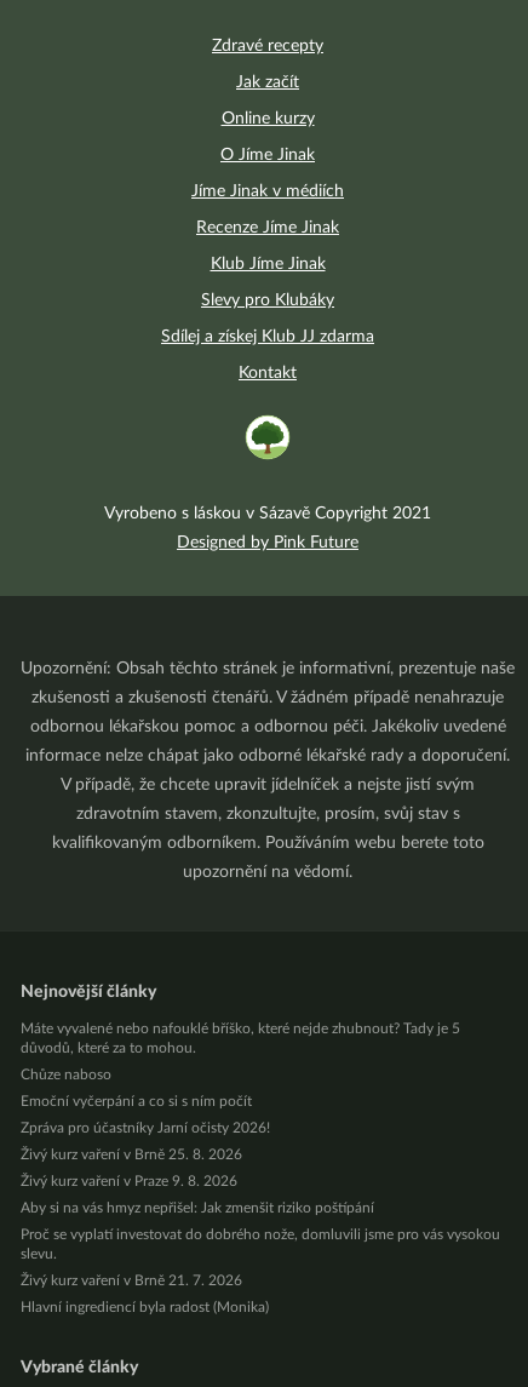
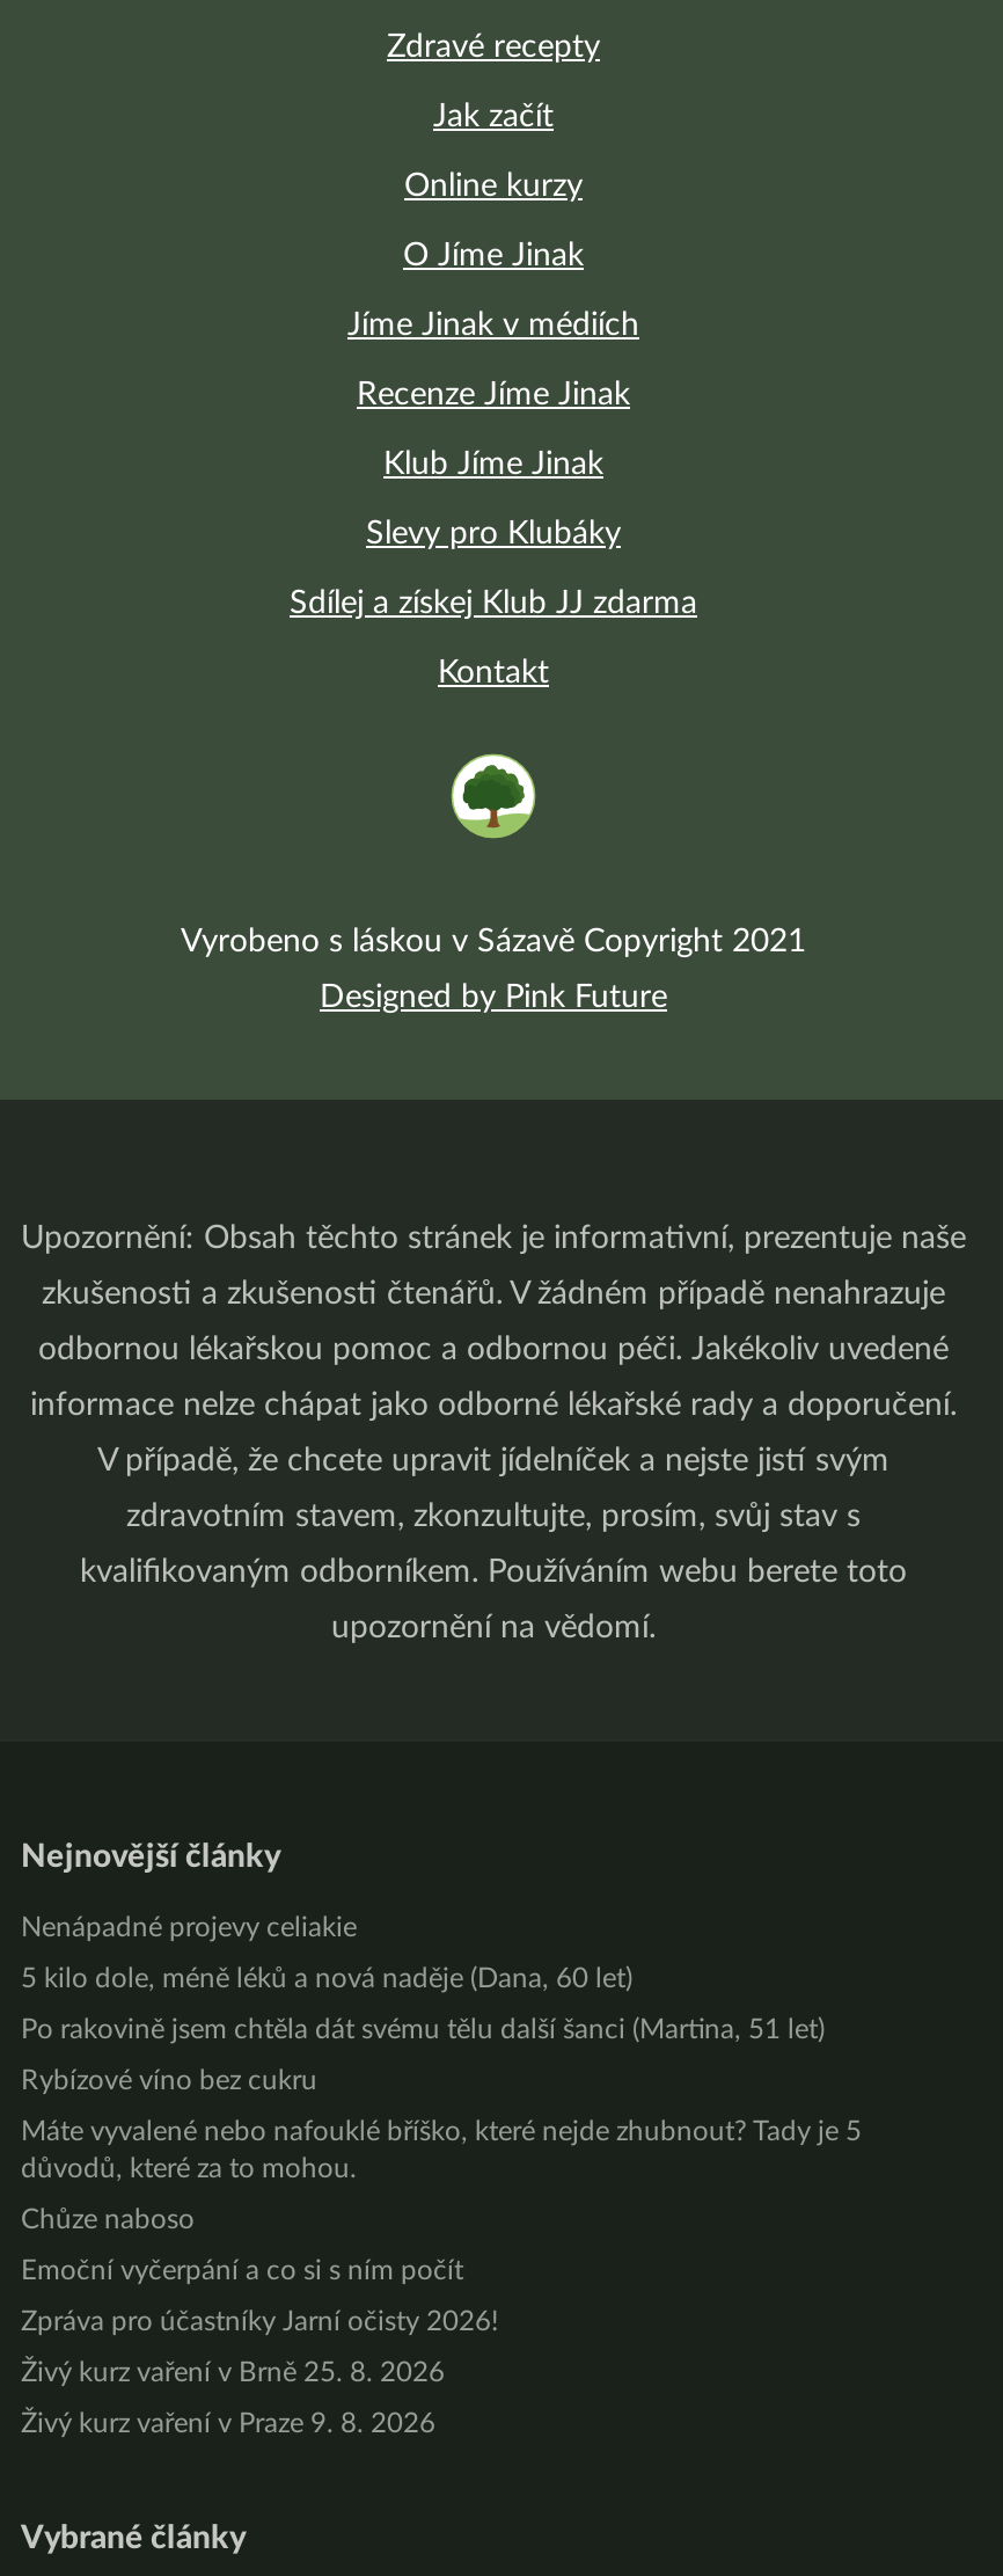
none -> [21,1913,825,2094] Nenápadné projevy celiakie | 5 kilo dole, méně léků a nová naděje (Dana, 60 let) | Po rakovině jsem chtěla dát svému tělu další šanci (Martina, 51 let) | Rybízové víno bez cukru
moved [21,1021,460,1188] -> [21,2117,862,2437]: Máte vyvalené nebo nafouklé bříško, které nejde zhubnout? Tady je 5 | důvodů, které za to mohou. | Chůze naboso | Emoční vyčerpání a co si s ním počít | Zpráva pro účastníky Jarní očisty 2026! | Živý kurz vaření v Brně 25. 8. 2026 | Živý kurz vaření v Praze 9. 8. 2026
[21,1200,500,1314] Aby si na vás hmyz nepřišel: Jak zmenšit riziko poštípání | Proč se vyplatí investovat do dobrého nože, domluvili jsme pro vás vysokou | slevu. | Živý kurz vaření v Brně 21. 7. 2026 | Hlavní ingrediencí byla radost (Monika) -> none

